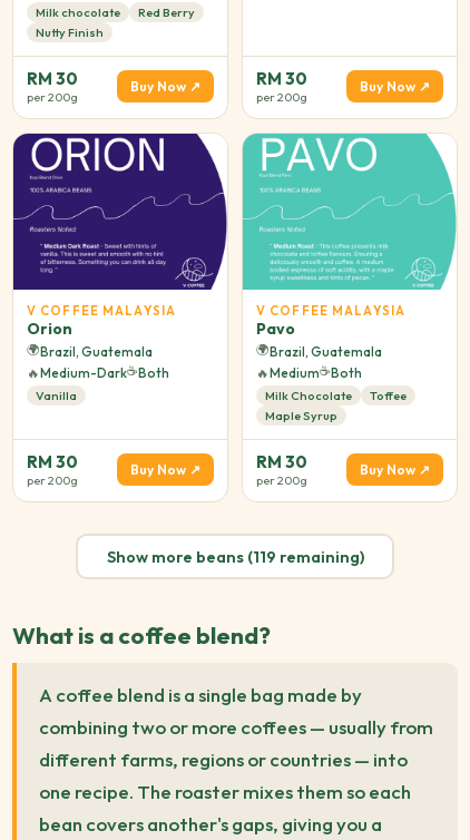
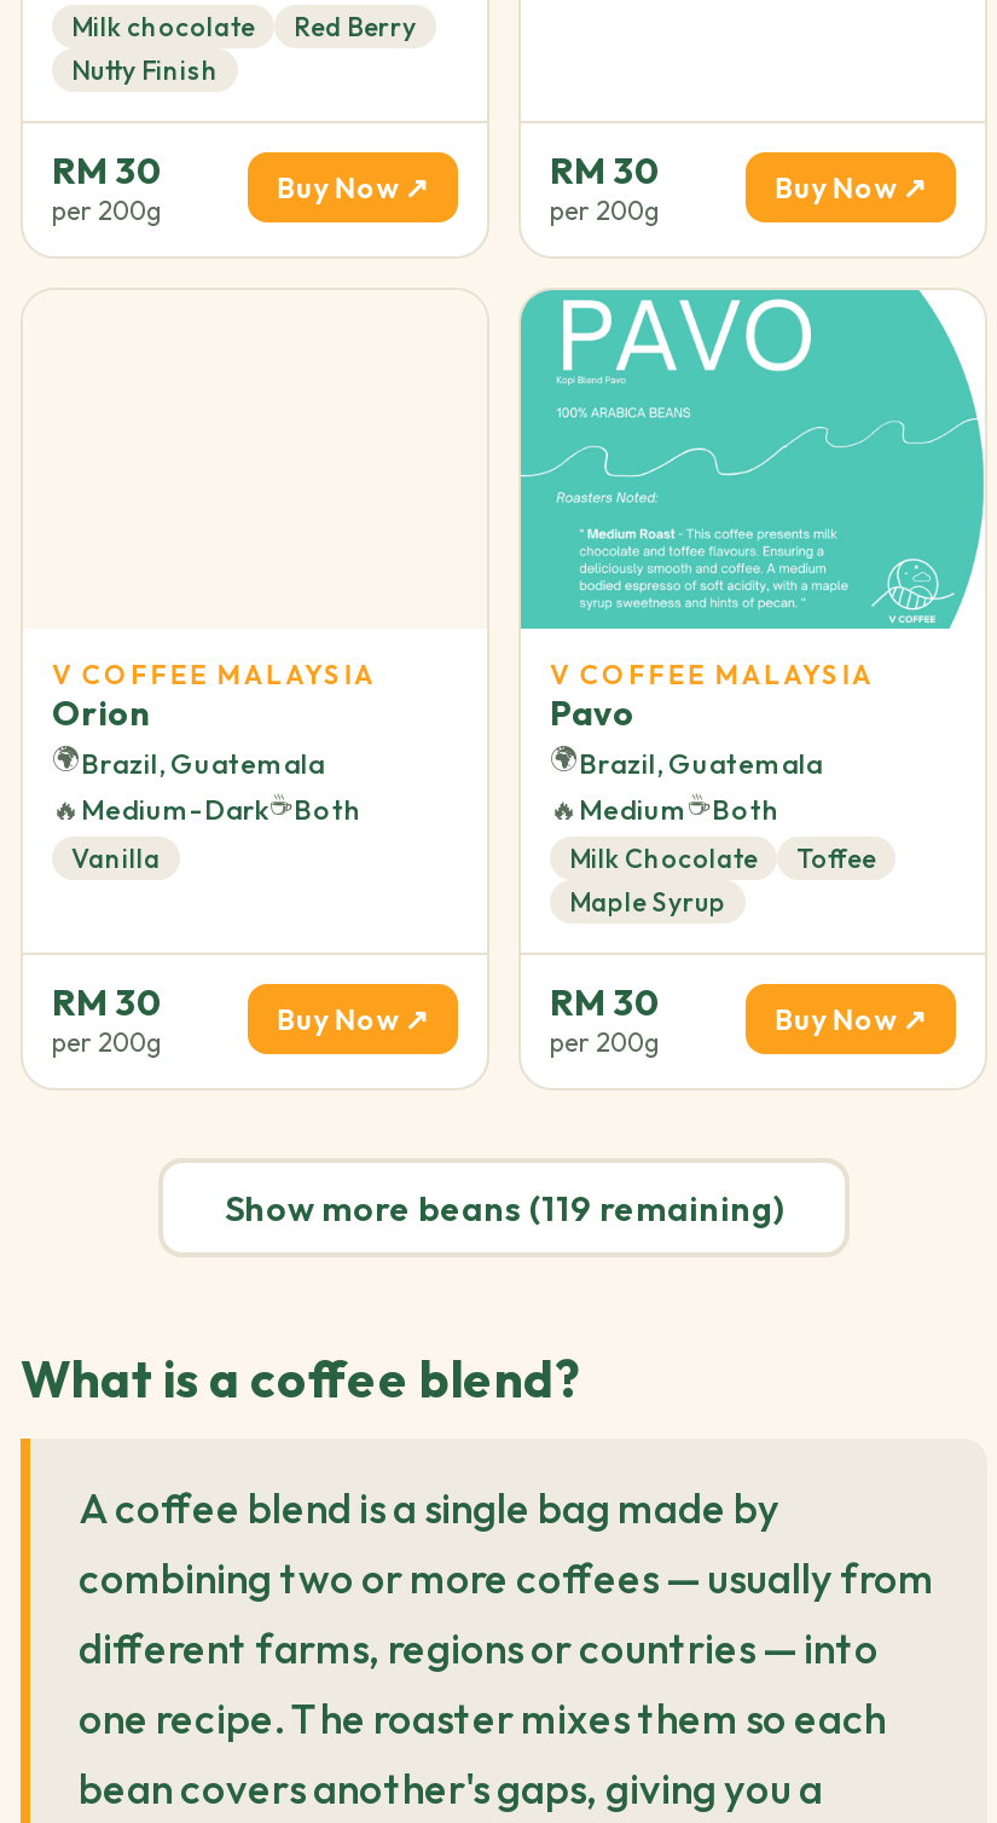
[12,133,228,291] [image] -> none

